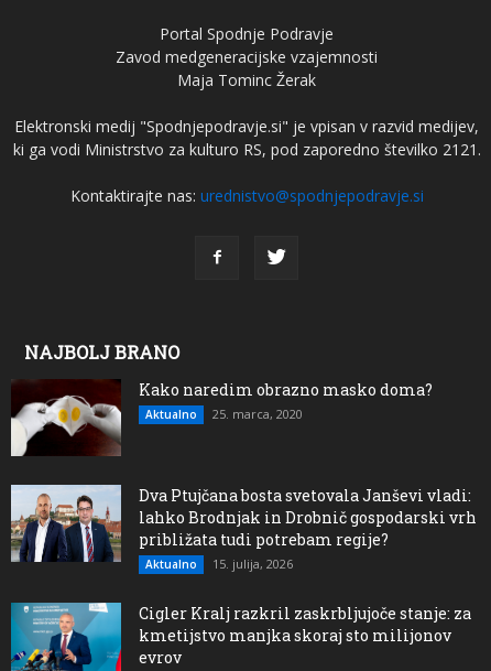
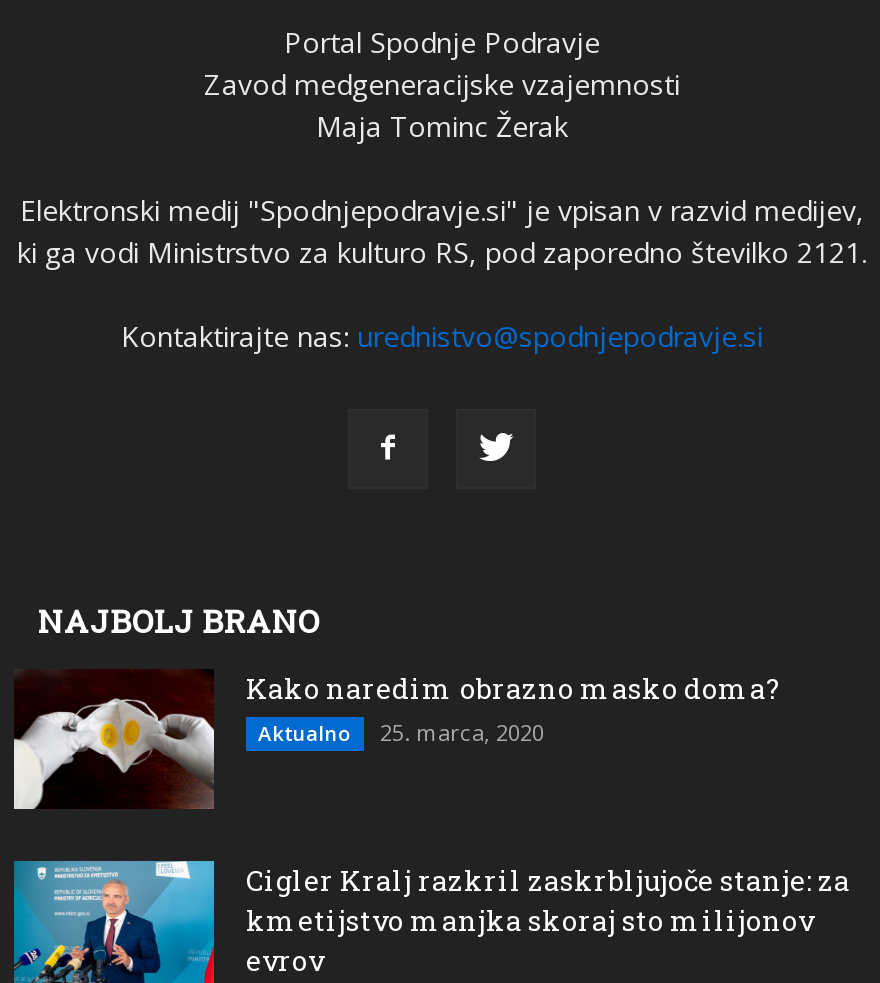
[10,484,477,575] [image] | Dva Ptujčana bosta svetovala Janševi vladi: | lahko Brodnjak in Drobnič gospodarski vrh | približata tudi potrebam regije? | Aktualno | 15. julija, 2026 -> none

